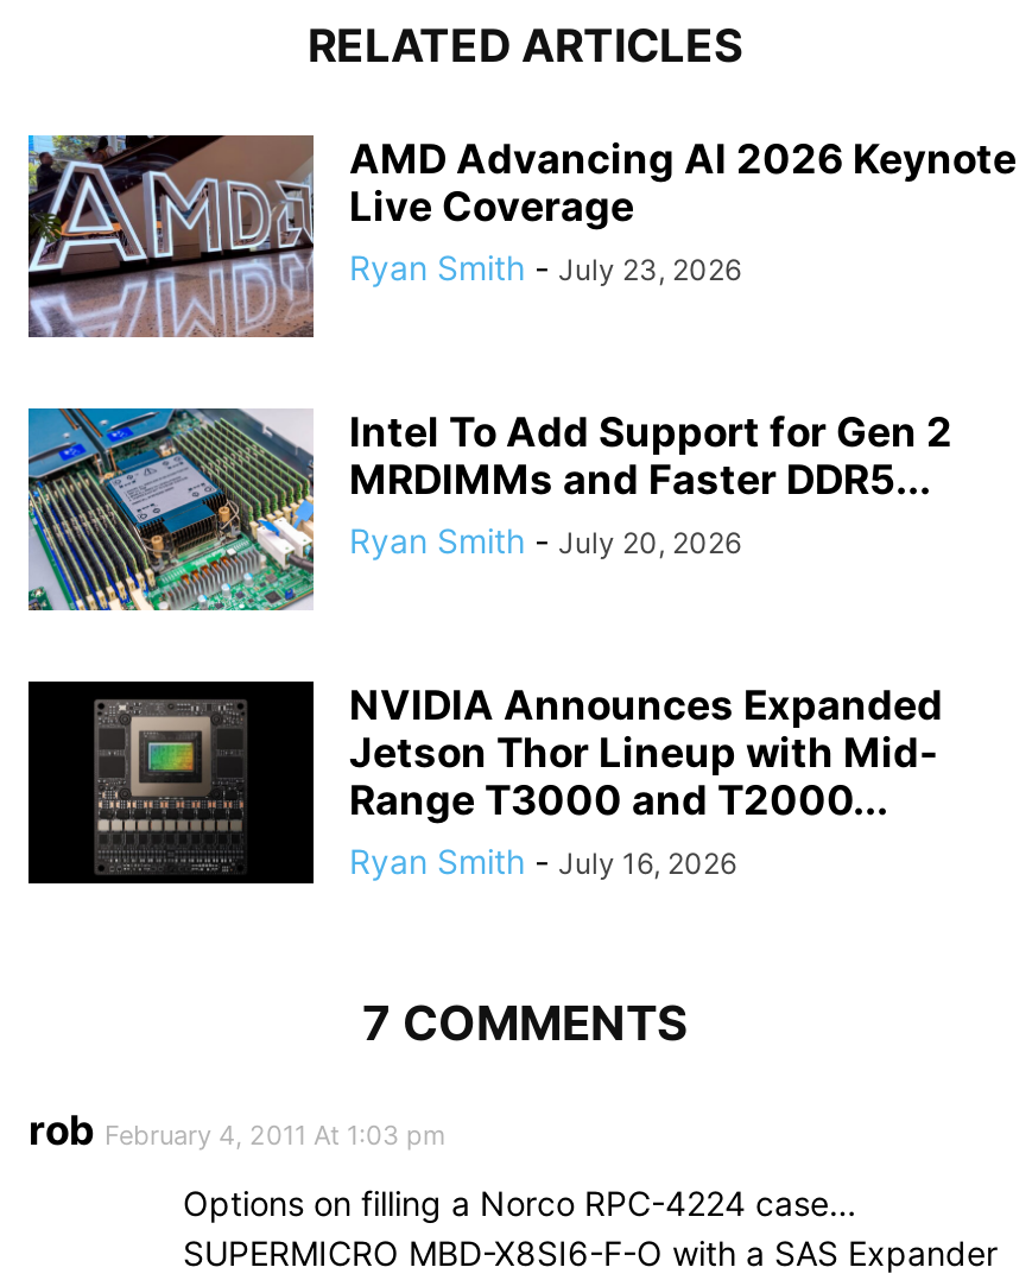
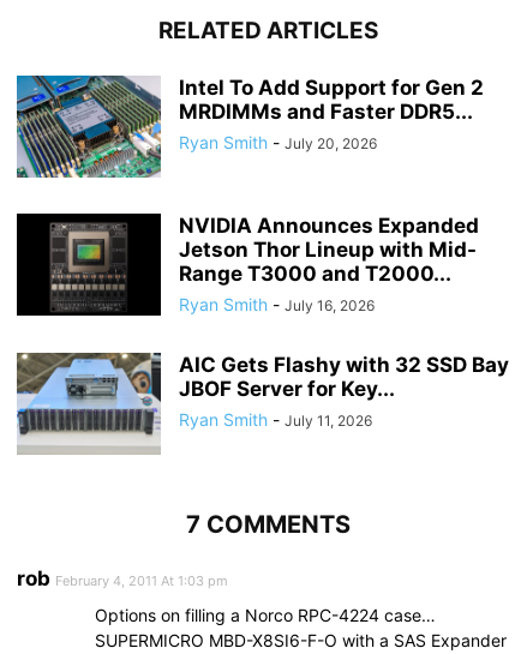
[26,133,1017,340] [image] | AMD Advancing AI 2026 Keynote | Live Coverage | Ryan Smith - July 23, 2026 -> none
moved [24,404,952,881] -> [14,73,484,314]: [image] | Intel To Add Support for Gen 2 | MRDIMMs and Faster DDR5... | Ryan Smith - July 20, 2026 | NVIDIA Announces Expanded | Jetson Thor Lineup with Mid- | Range T3000 and T2000... | Ryan Smith - July 16, 2026
none -> [16,352,509,455] [image] | AIC Gets Flashy with 32 SSD Bay | JBOF Server for Key... | Ryan Smith - July 11, 2026

